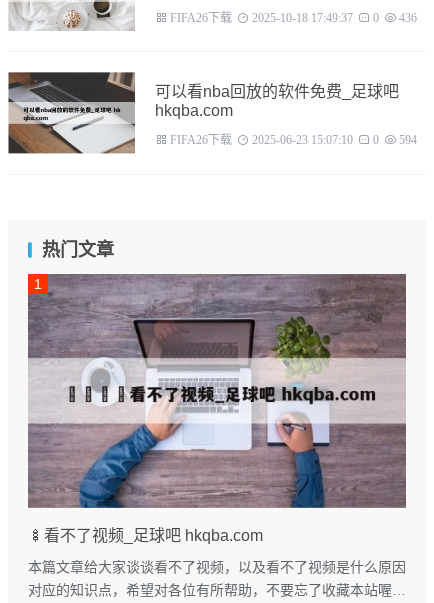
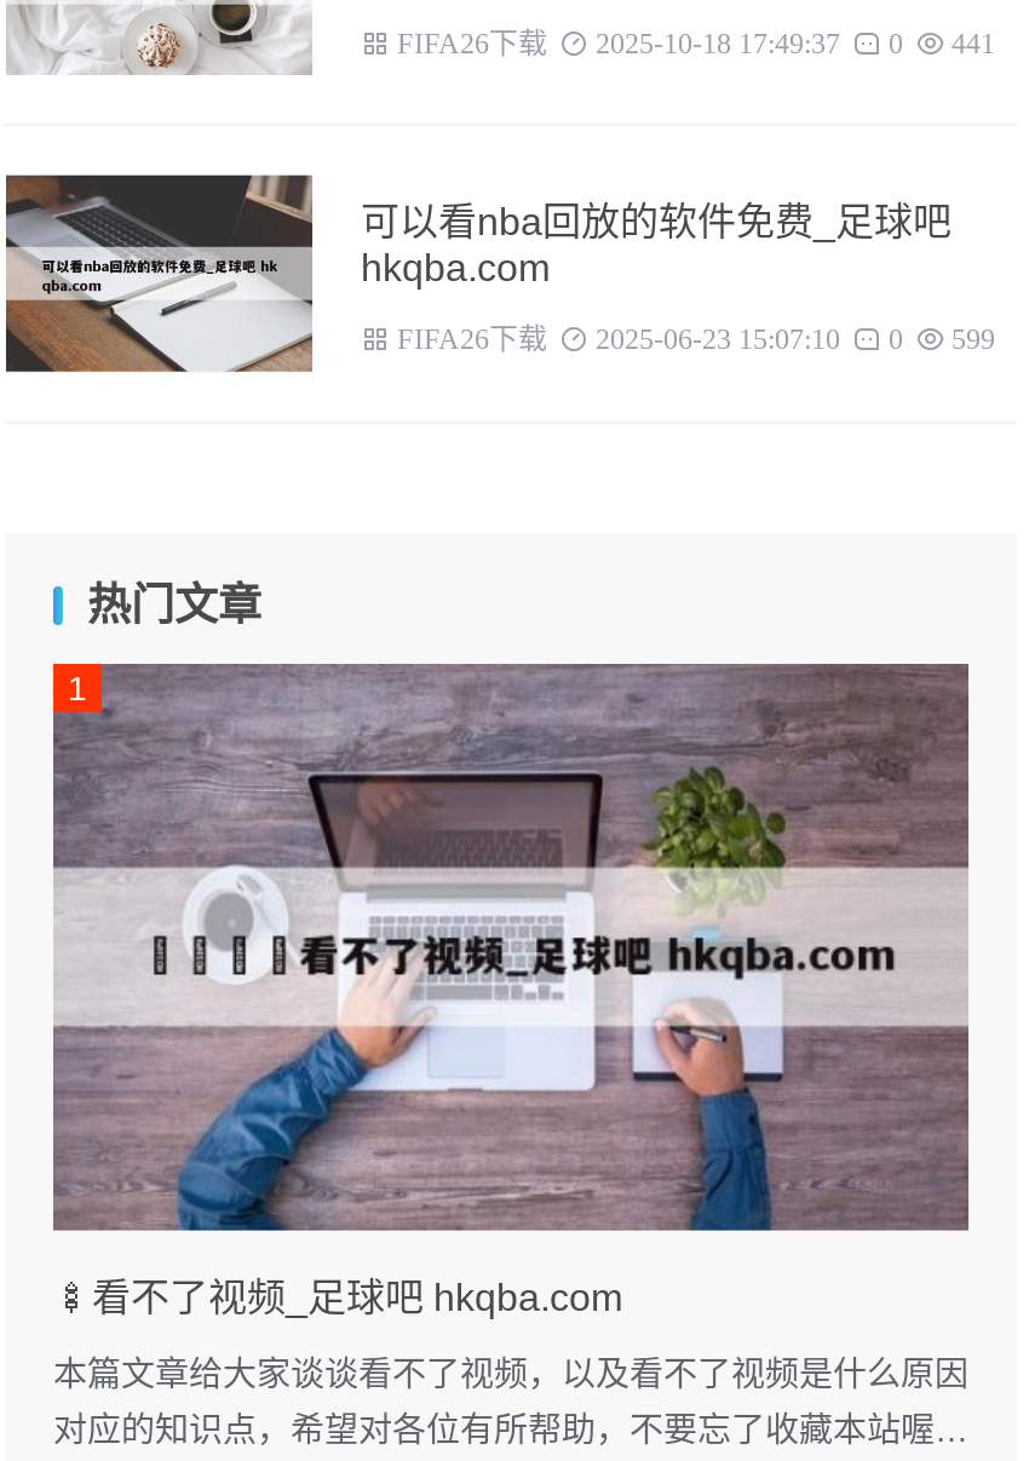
[170,12,417,24] FIFA26下载 2025-10-18 17:49:37 0 436 -> [397,28,995,57] FIFA26下载 2025-10-18 17:49:37 0 441
[170,134,417,146] FIFA26下载 2025-06-23 15:07:10 0 594 -> [397,324,995,353] FIFA26下载 2025-06-23 15:07:10 0 599

